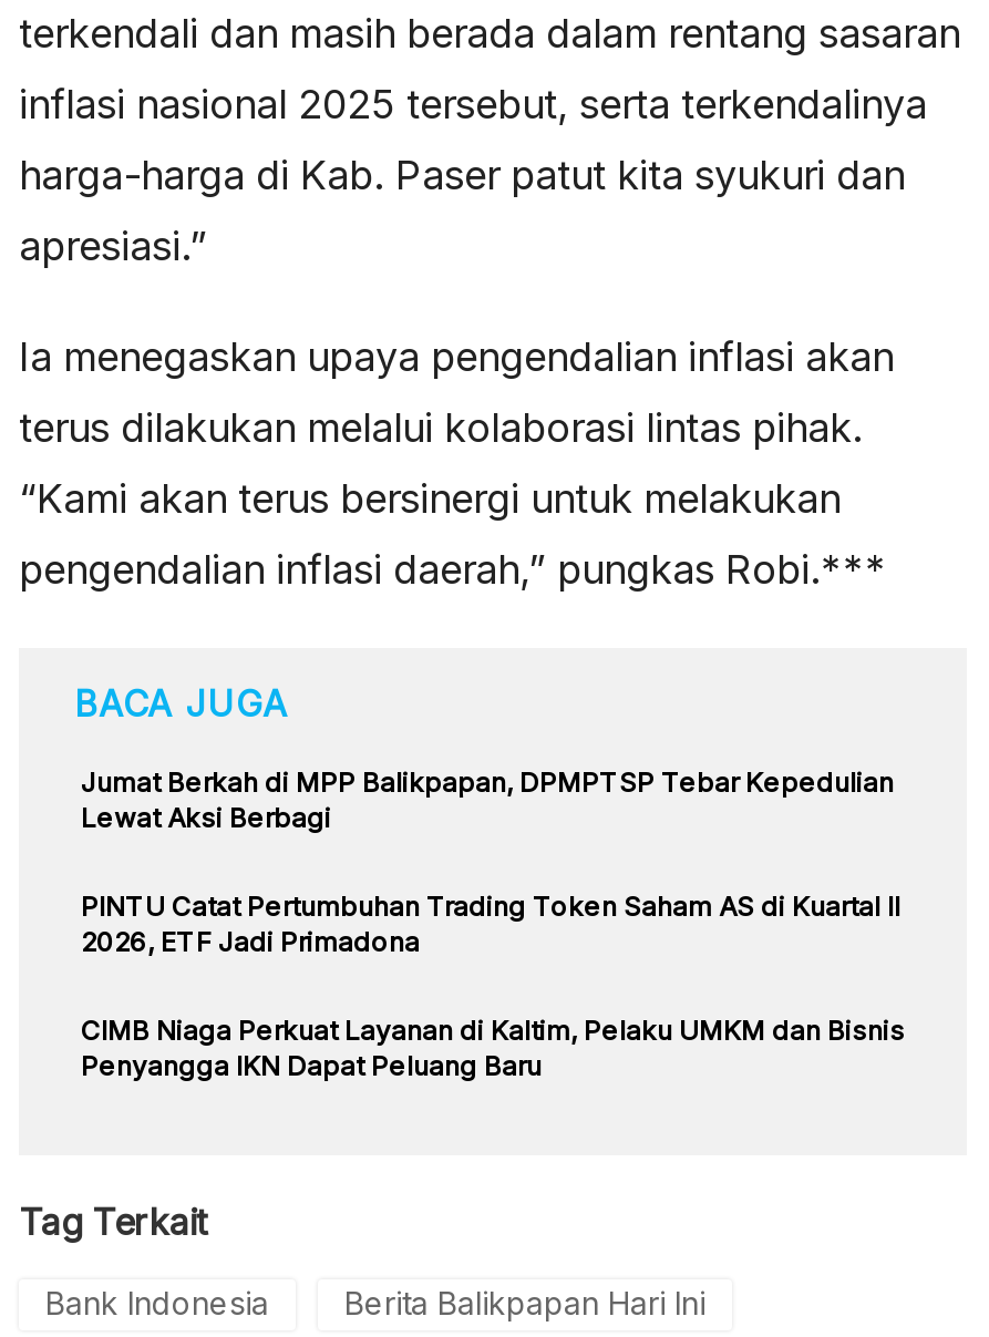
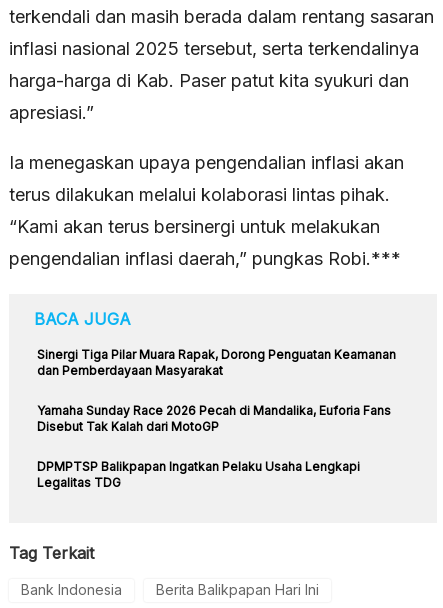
[81,765,894,834] Jumat Berkah di MPP Balikpapan, DPMPTSP Tebar Kepedulian | Lewat Aksi Berbagi -> [37,347,396,378] Sinergi Tiga Pilar Muara Rapak, Dorong Penguatan Keamanan | dan Pemberdayaan Masyarakat
[81,889,900,958] PINTU Catat Pertumbuhan Trading Token Saham AS di Kuartal II | 2026, ETF Jadi Primadona -> [37,403,391,434] Yamaha Sunday Race 2026 Pecah di Mandalika, Euforia Fans | Disebut Tak Kalah dari MotoGP
[81,1013,905,1082] CIMB Niaga Perkuat Layanan di Kaltim, Pelaku UMKM dan Bisnis | Penyangga IKN Dapat Peluang Baru -> [37,459,360,490] DPMPTSP Balikpapan Ingatkan Pelaku Usaha Lengkapi | Legalitas TDG

